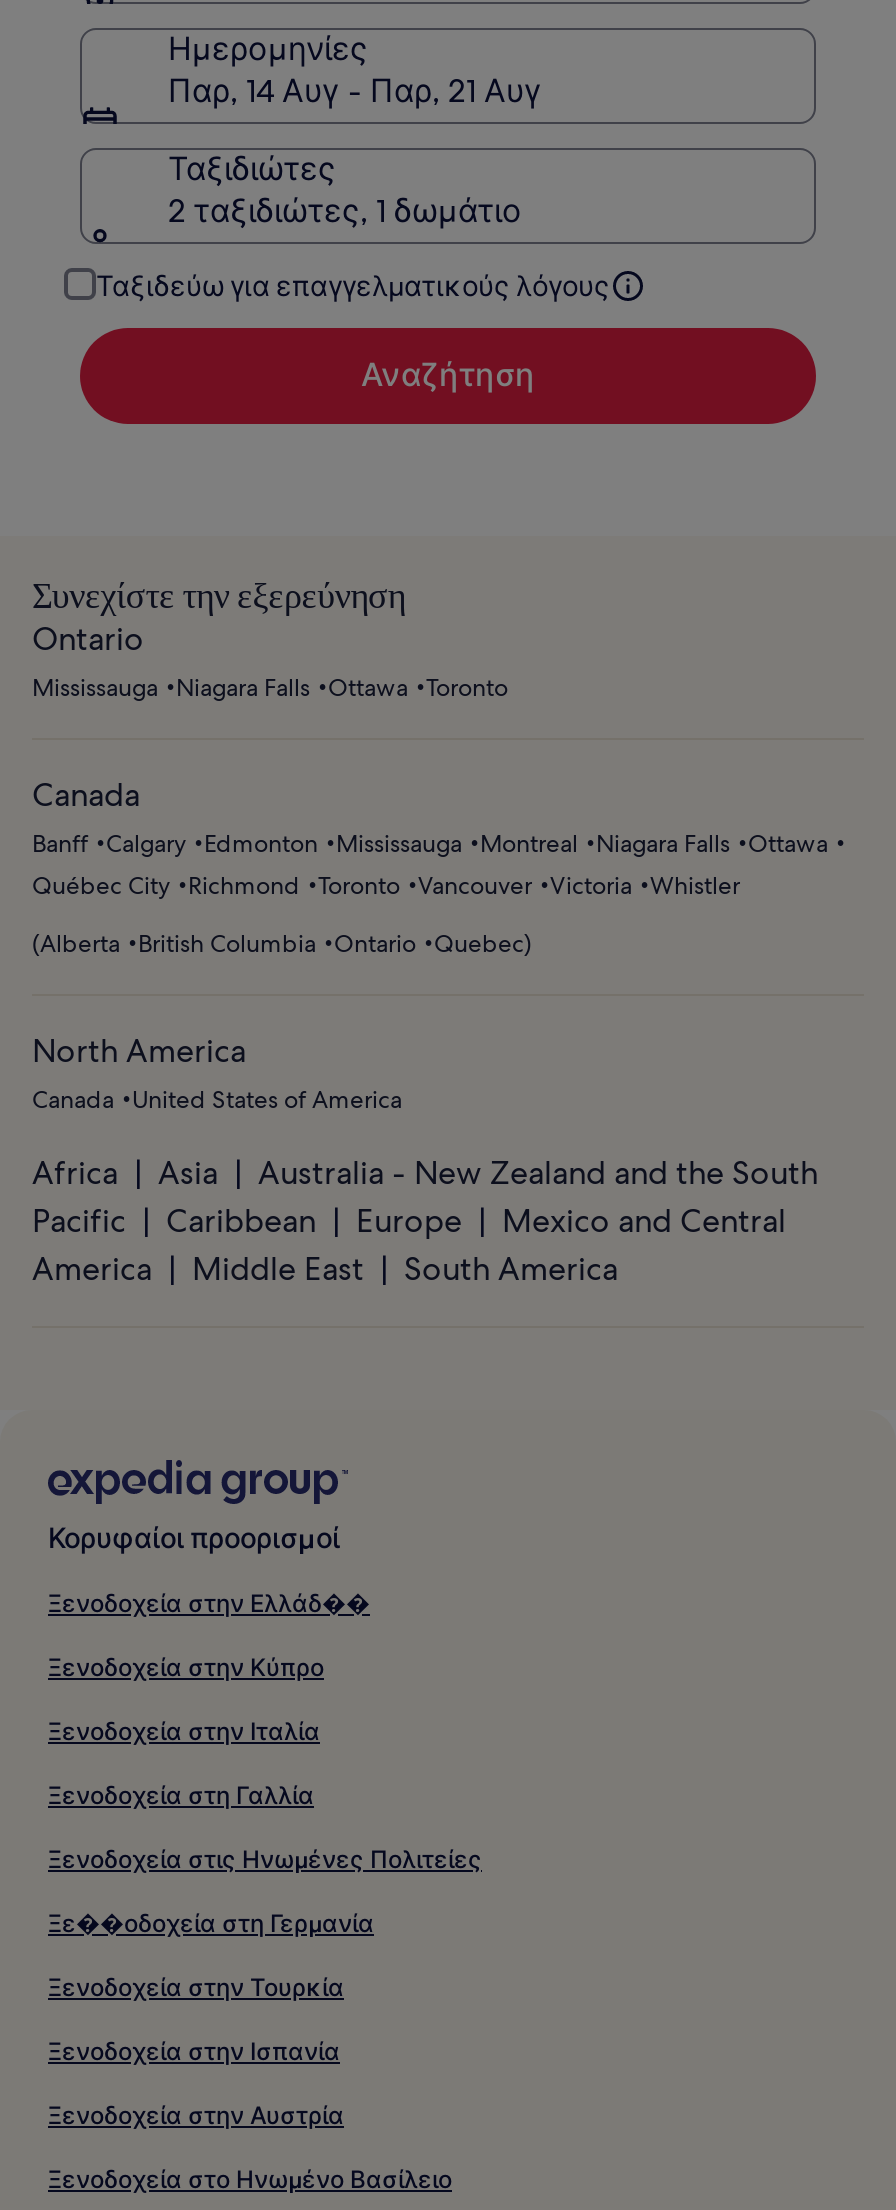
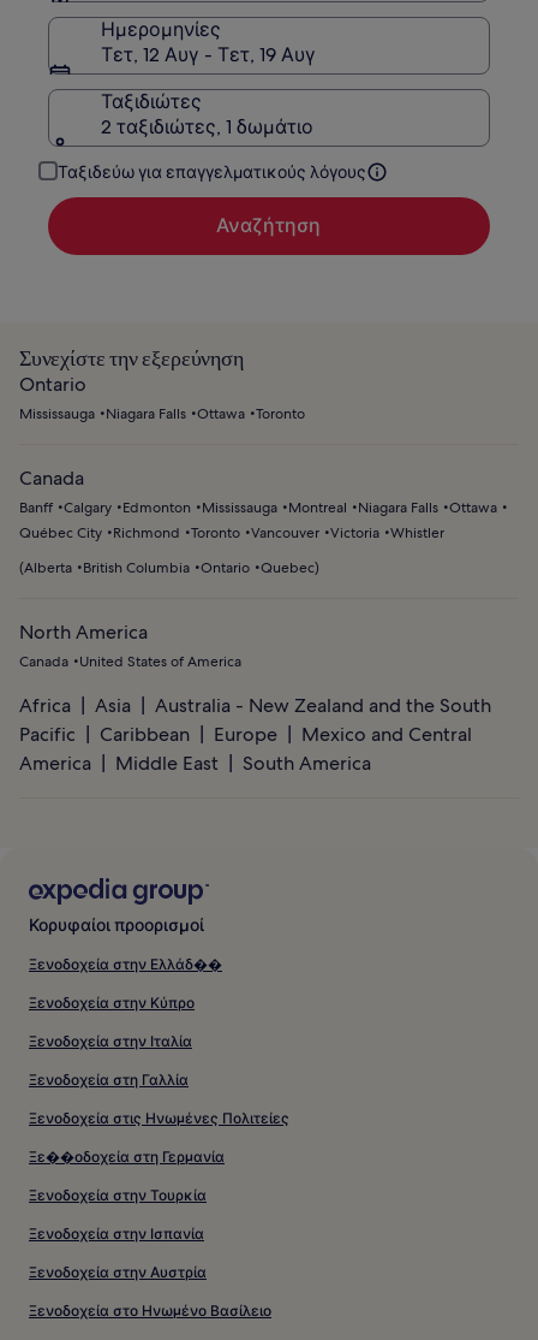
[168,71,542,113] Παρ, 14 Αυγ - Παρ, 21 Αυγ -> [101,42,316,68] Τετ, 12 Αυγ - Τετ, 19 Αυγ

